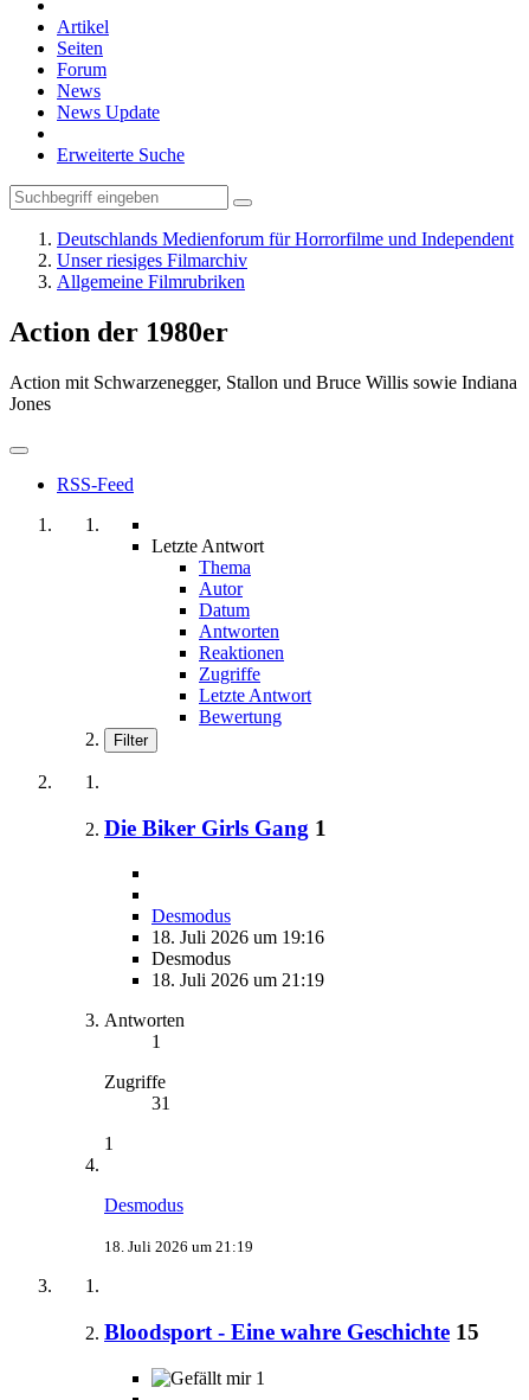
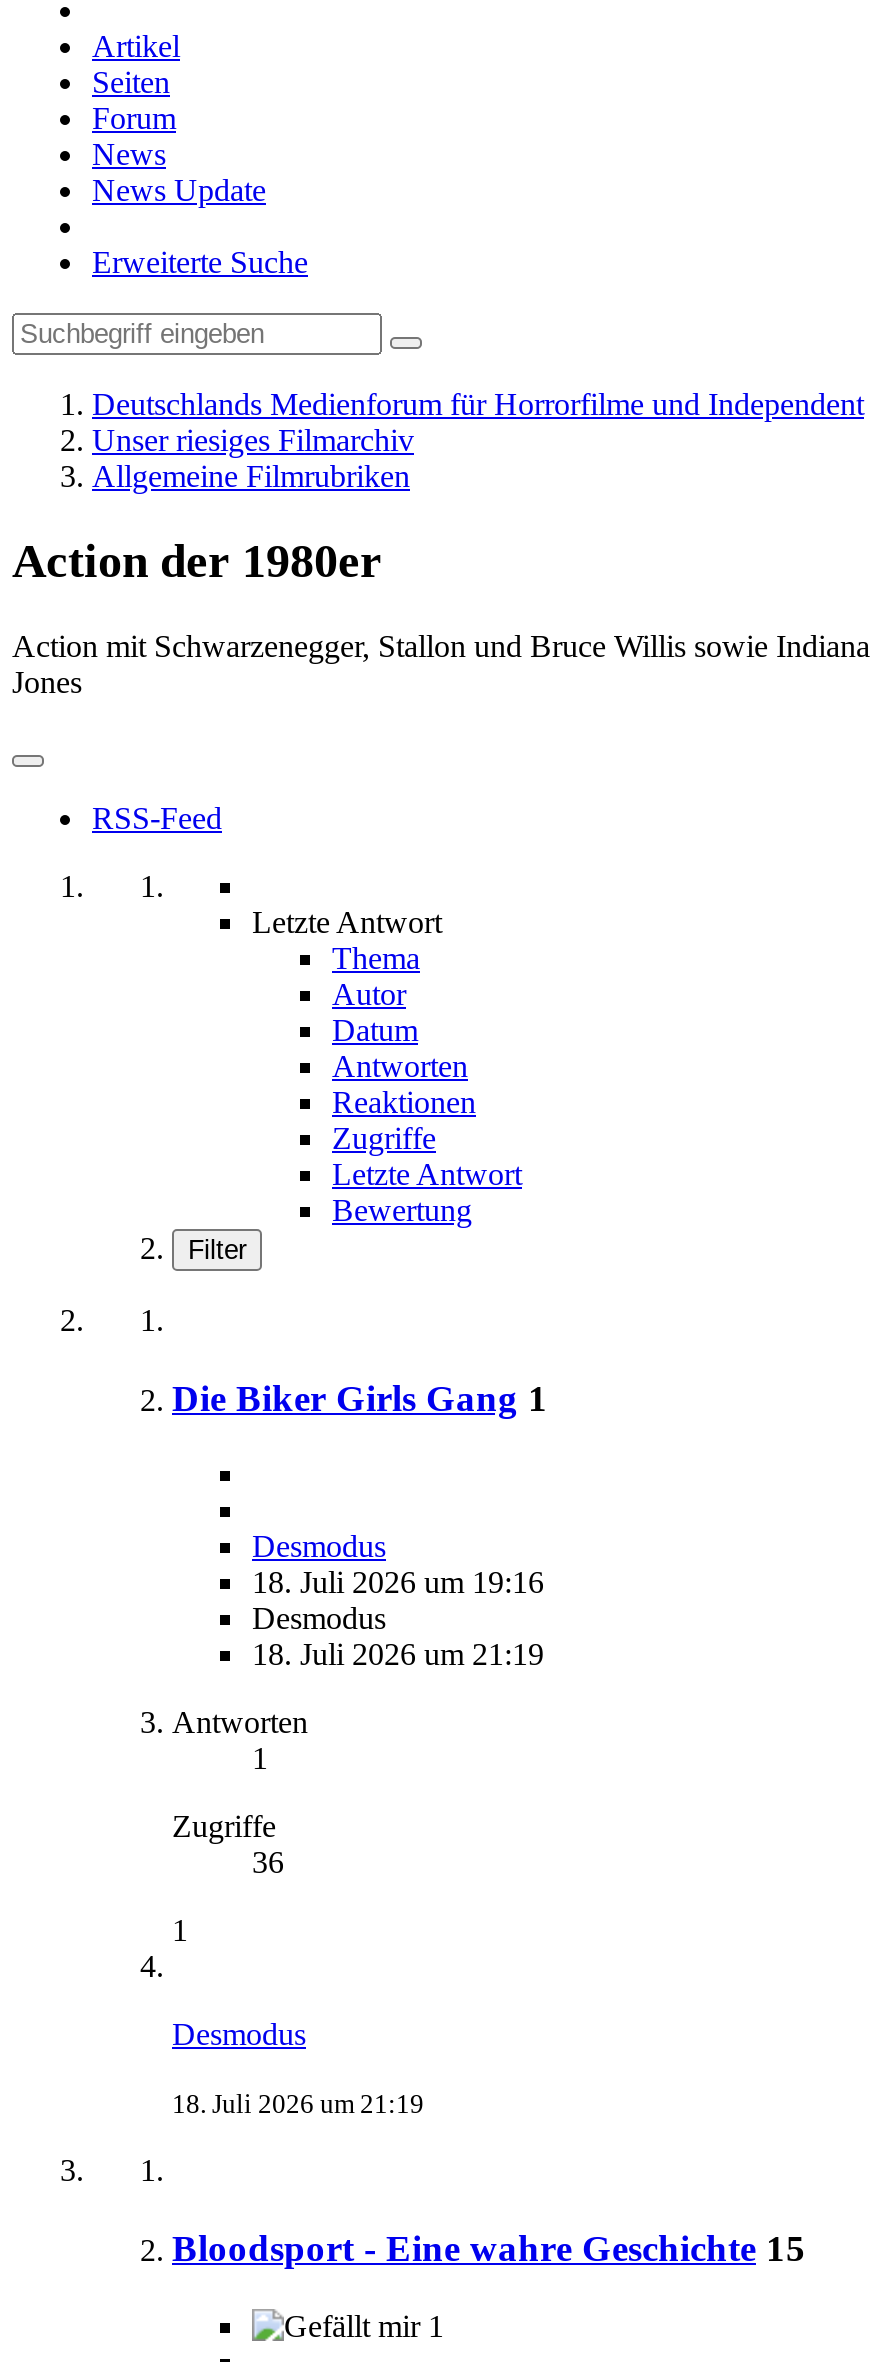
[151,1093,170,1113] 31 -> [252,1845,284,1879] 36

